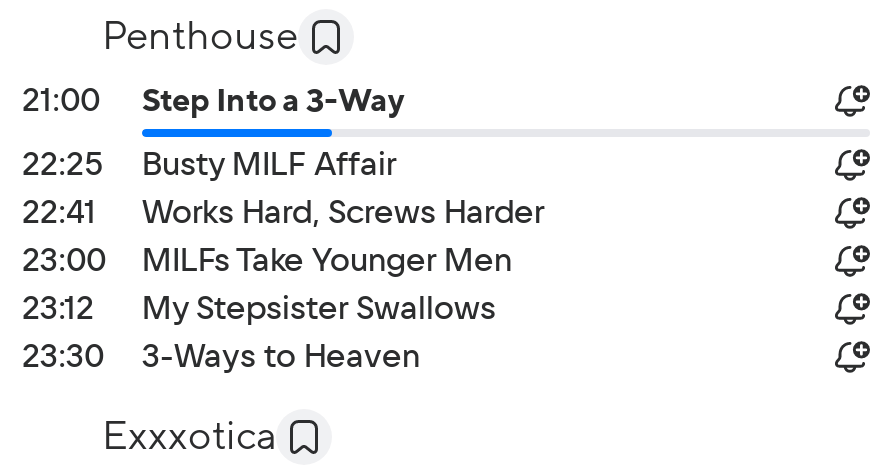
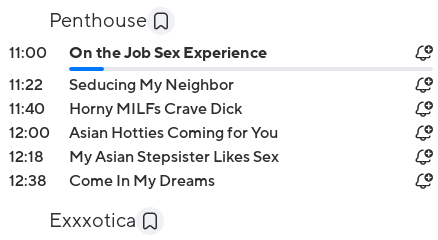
[22,83,404,119] 21:00 | Step Into a 3-Way -> [9,44,267,62] 11:00 | On the Job Sex Experience
[22,147,544,375] 22:25 | Busty MILF Affair | 22:41 | Works Hard, Screws Harder | 23:00 | MILFs Take Younger Men | 23:12 | My Stepsister Swallows | 23:30 | 3-Ways to Heaven -> [9,76,279,190] 11:22 | Seducing My Neighbor | 11:40 | Horny MILFs Crave Dick | 12:00 | Asian Hotties Coming for You | 12:18 | My Asian Stepsister Likes Sex | 12:38 | Come In My Dreams

